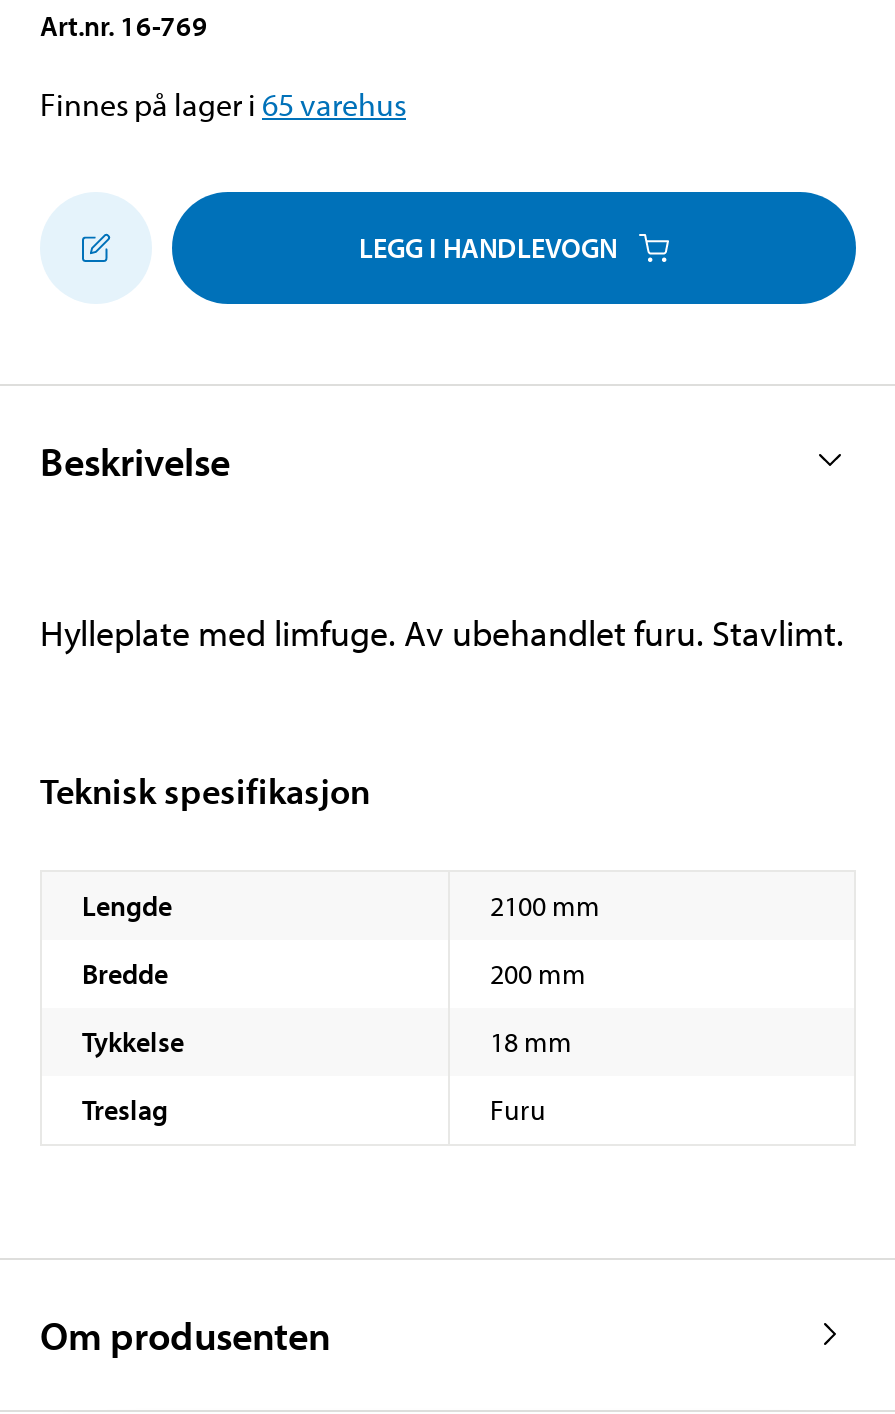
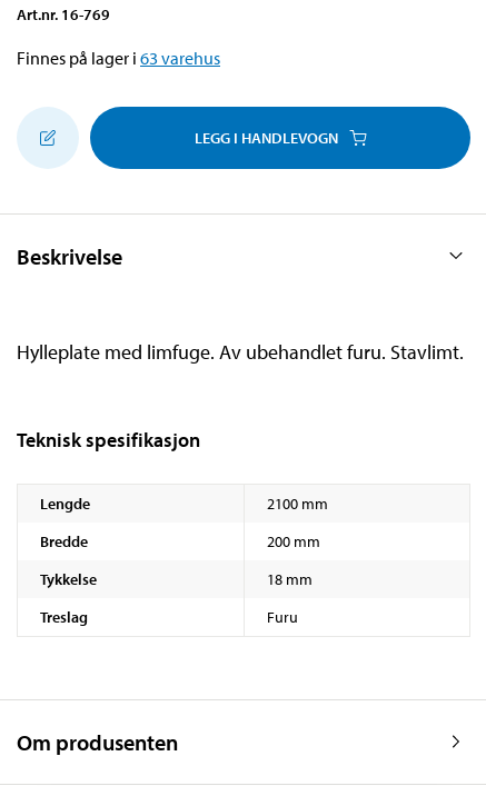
[40,83,406,123] Finnes på lager i 65 varehus -> [17,46,220,68] Finnes på lager i 63 varehus

